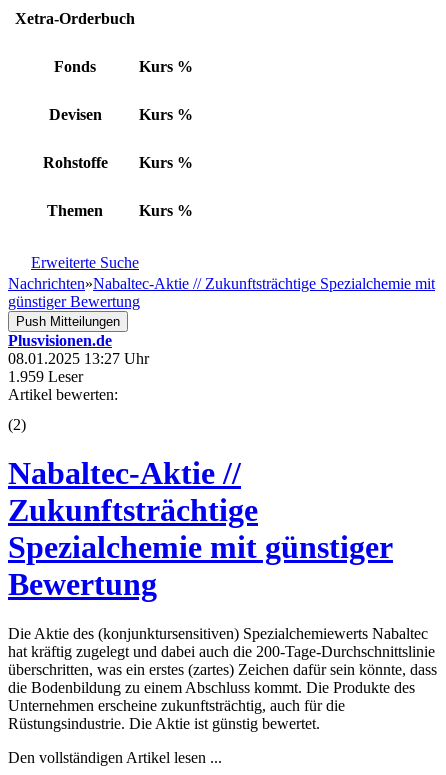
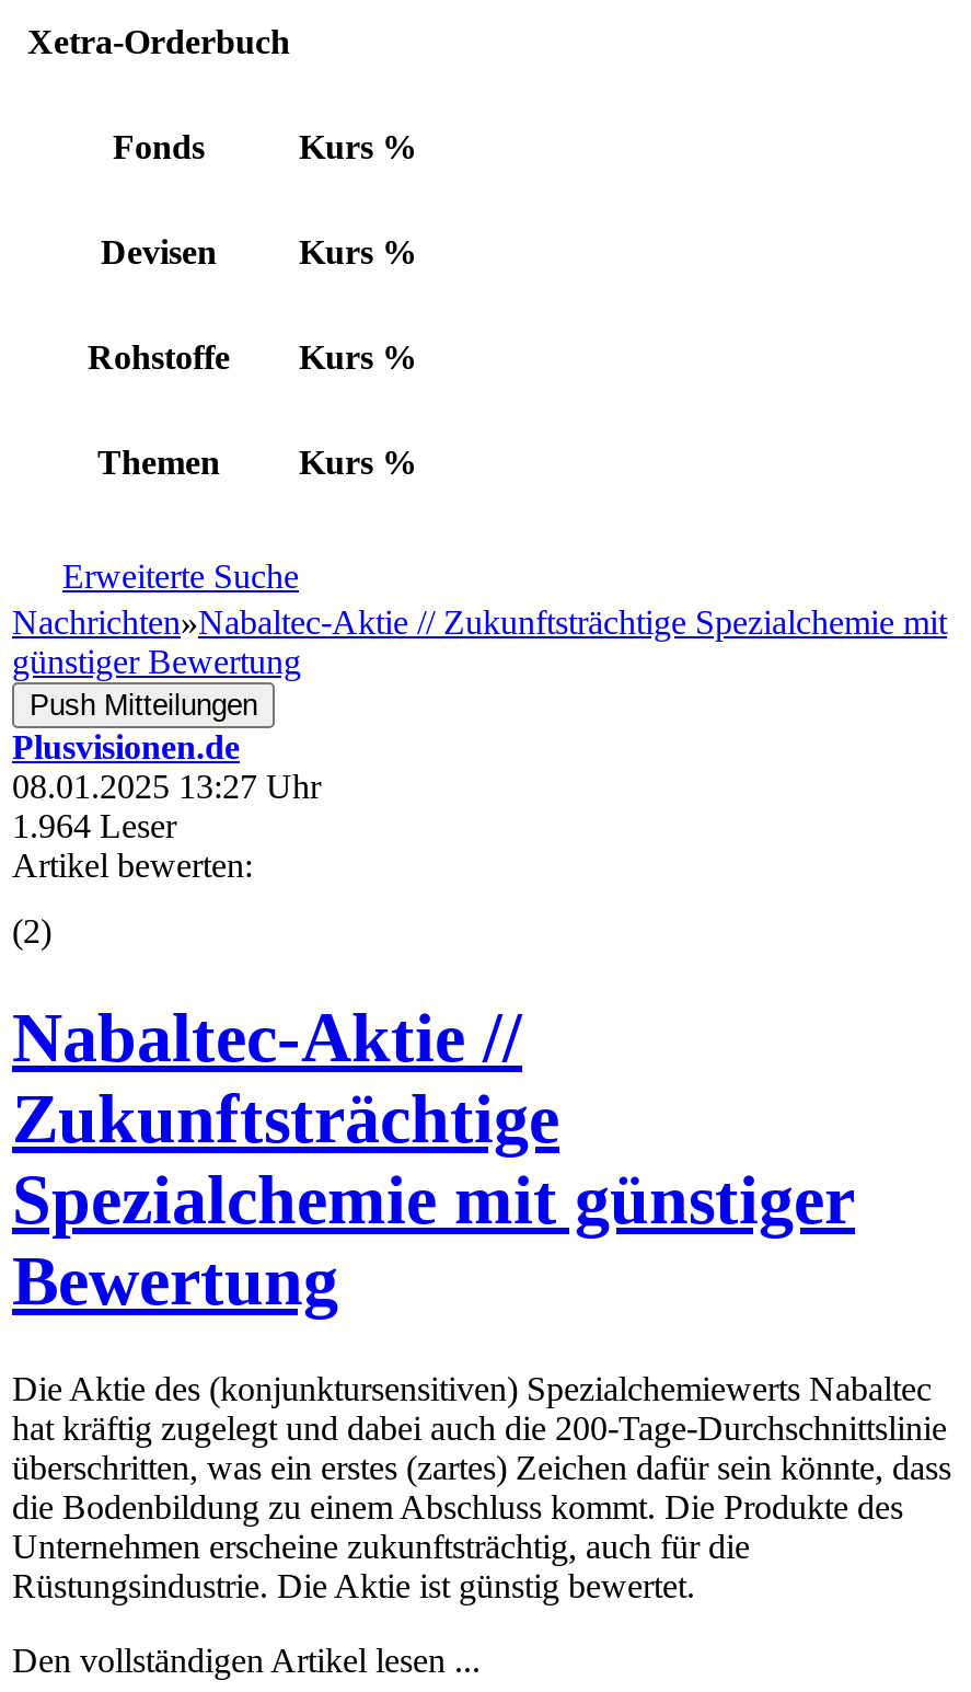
[8,368,83,385] 1.959 Leser -> [12,807,176,844] 1.964 Leser

